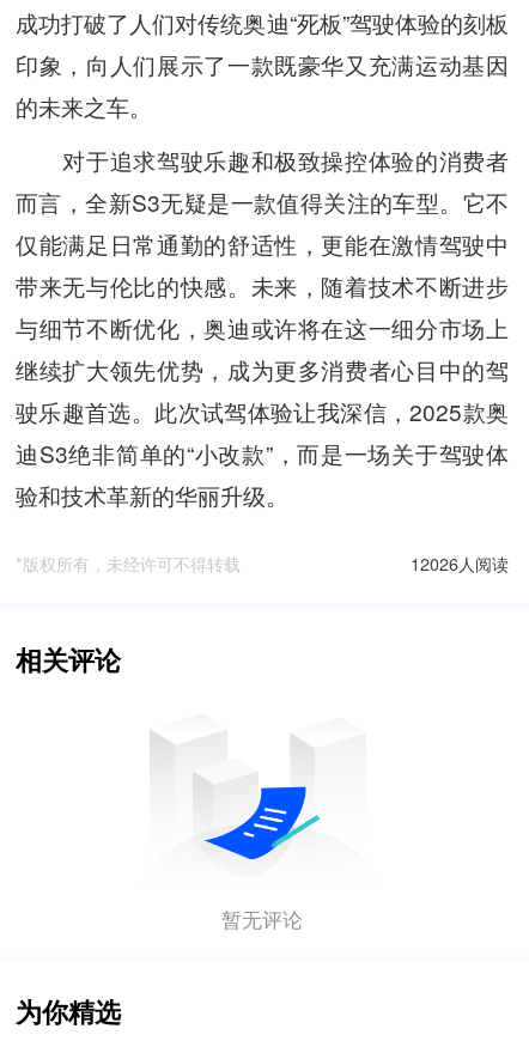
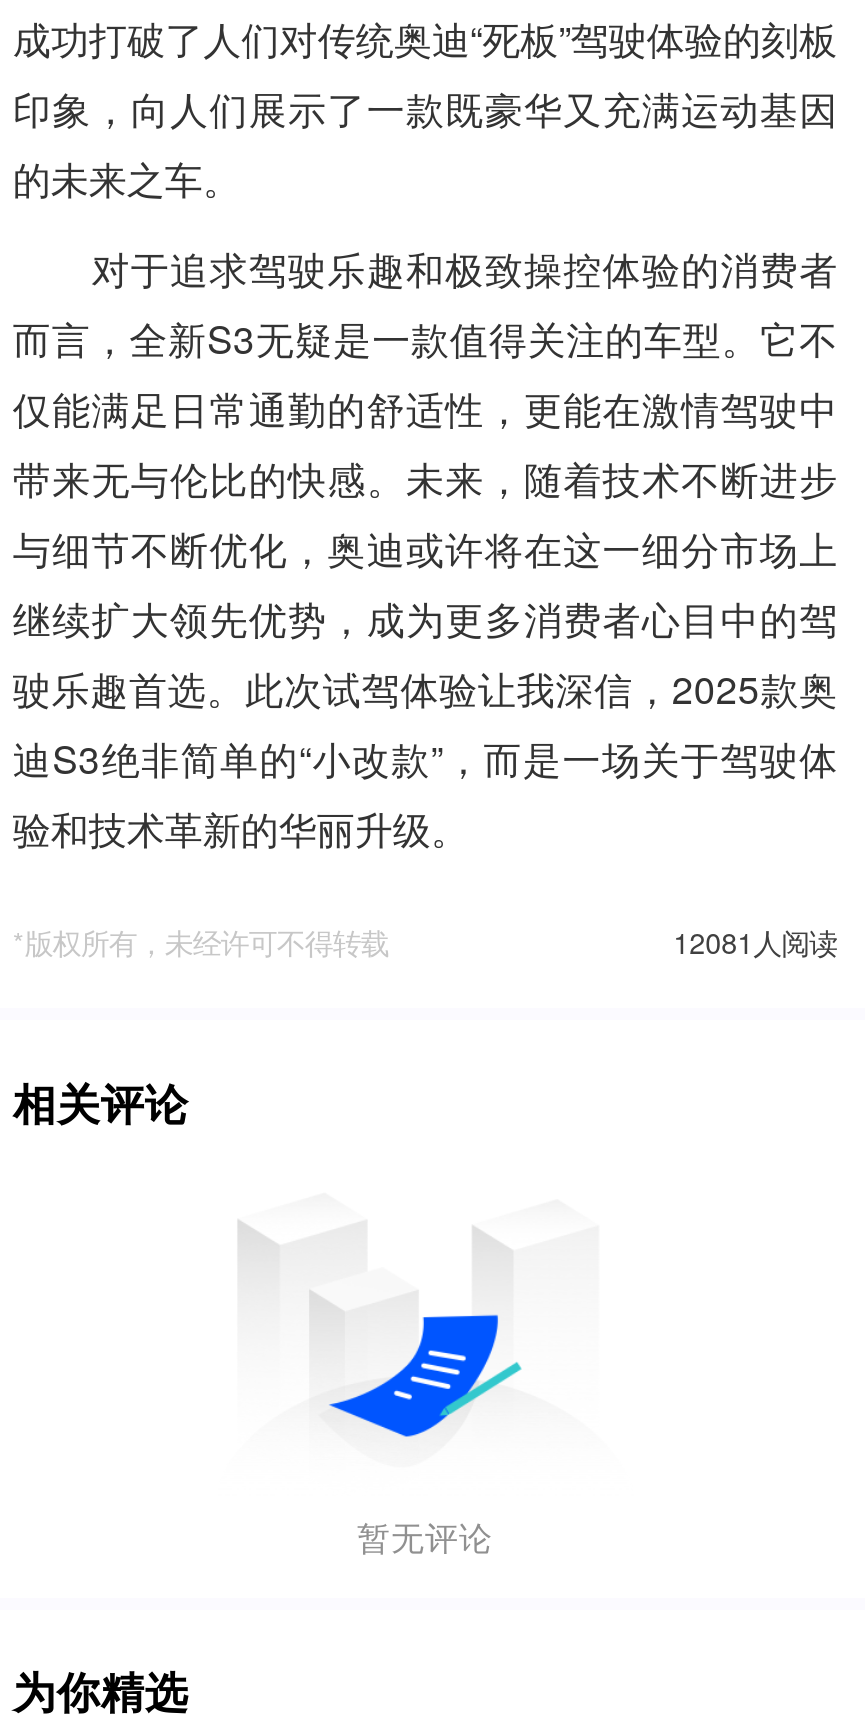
[411,551,509,575] 12026人阅读 -> [673,921,837,961] 12081人阅读

